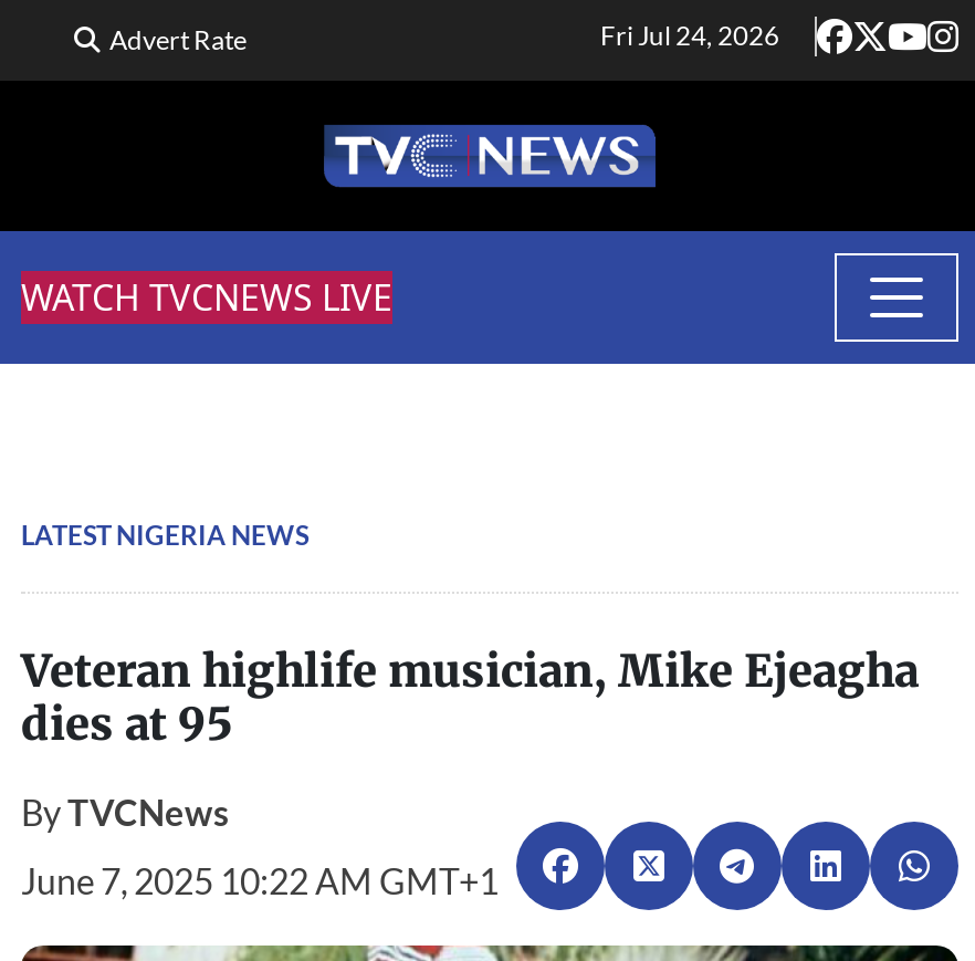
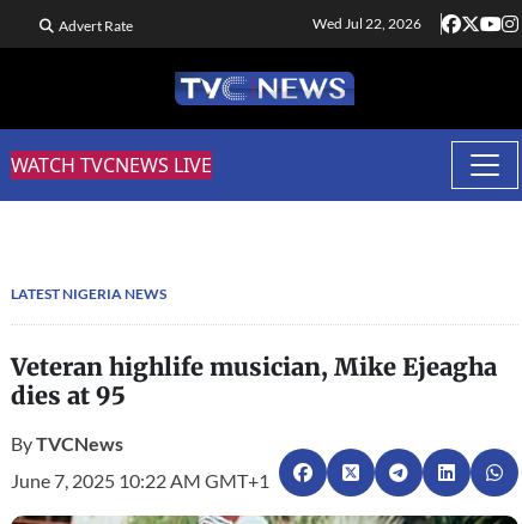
[600,19,779,52] Fri Jul 24, 2026 -> [312,14,421,32] Wed Jul 22, 2026

